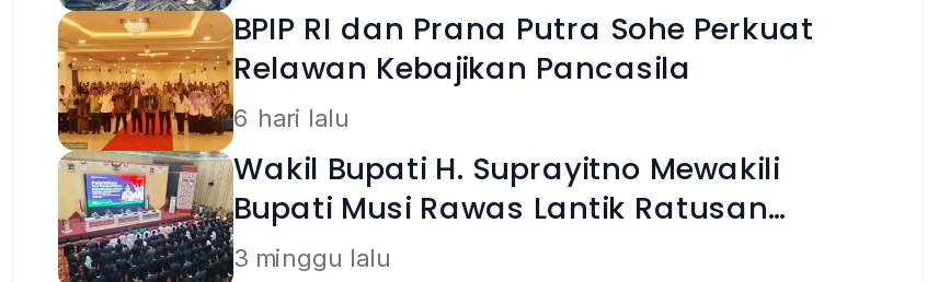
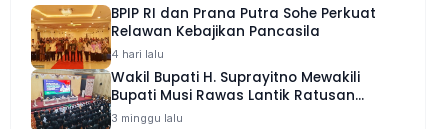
[233,103,350,133] 6 hari lalu -> [111,47,164,61] 4 hari lalu

